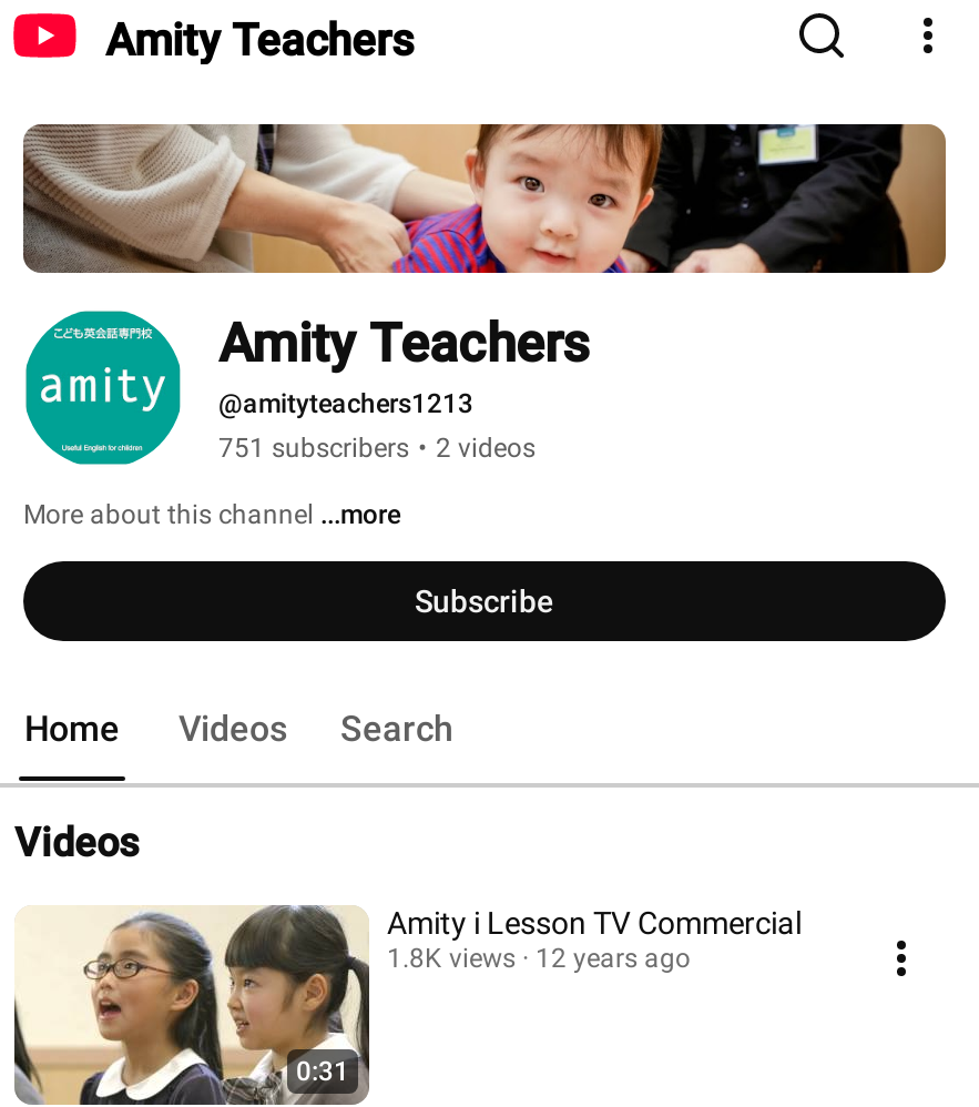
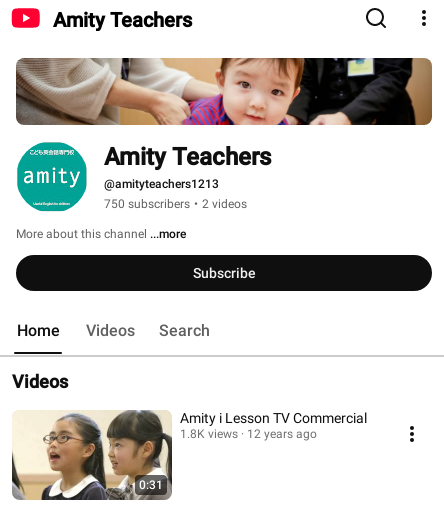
[218,433,536,464] 751 subscribers • 2 videos -> [104,197,247,211] 750 subscribers • 2 videos

